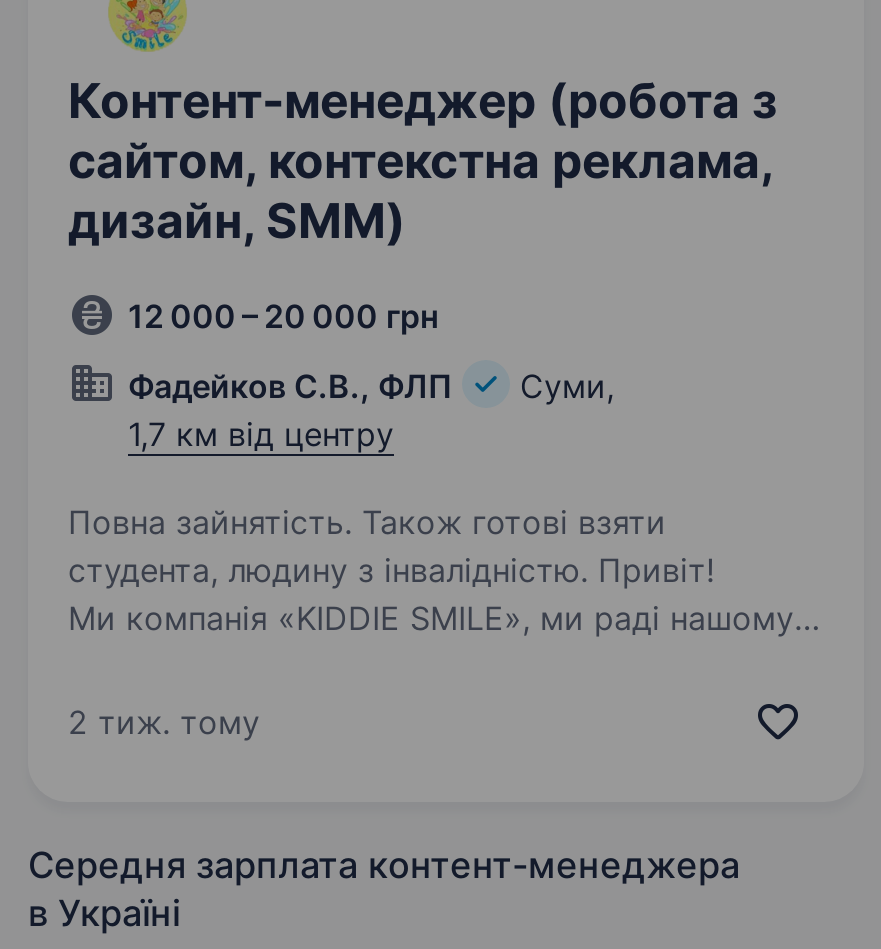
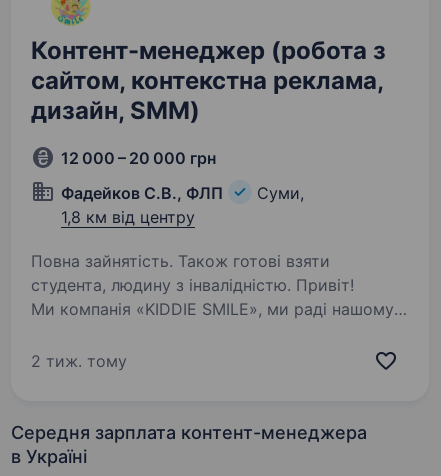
[128,414,394,454] 1,7 км від центру -> [61,207,195,227] 1,8 км від центру

